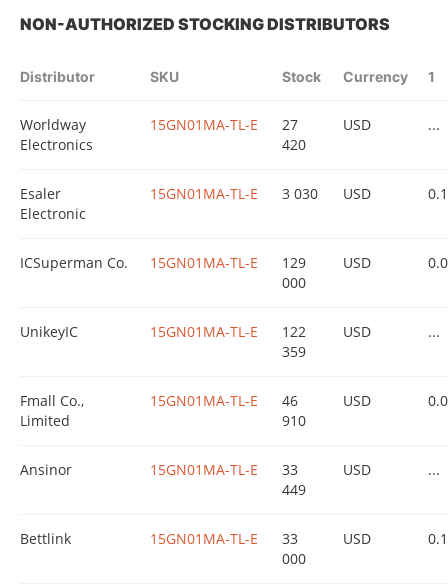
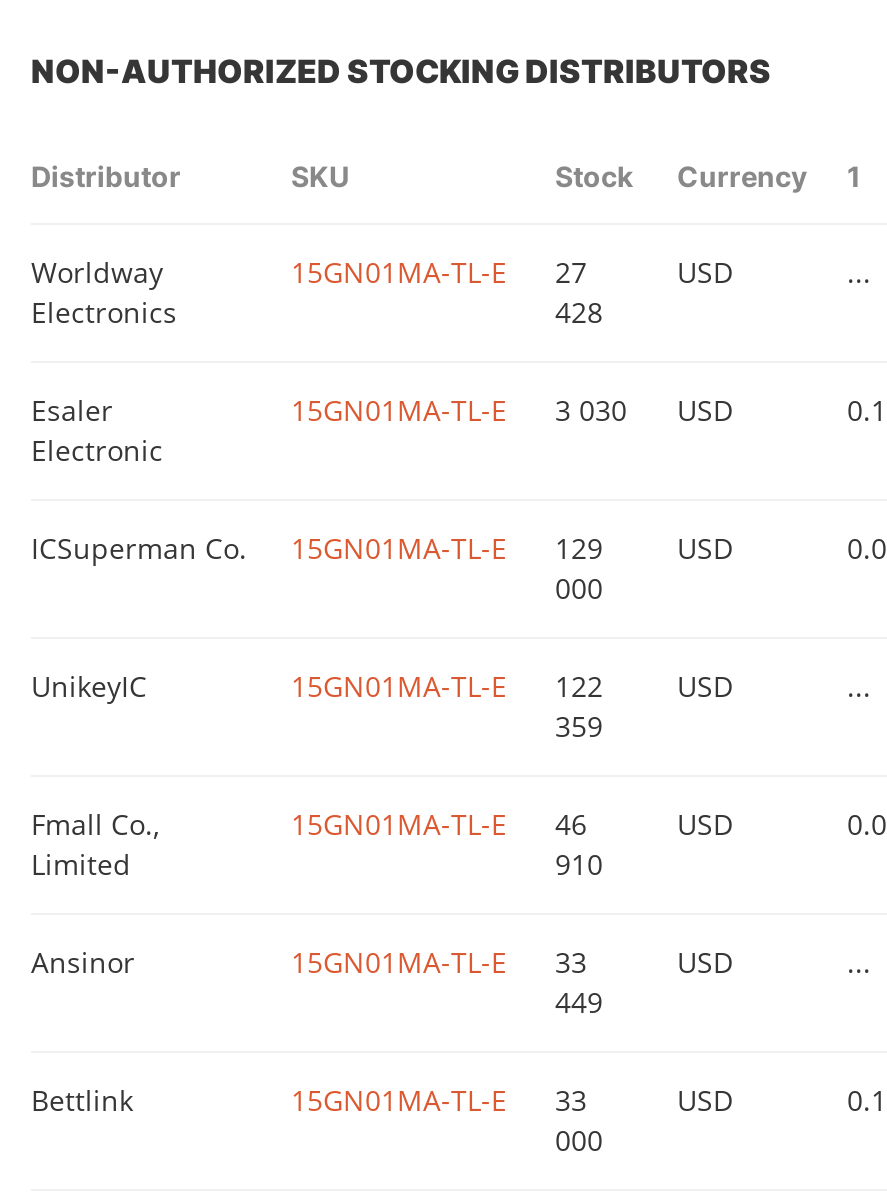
[282,135,306,154] 420 -> [555,294,603,332] 428

